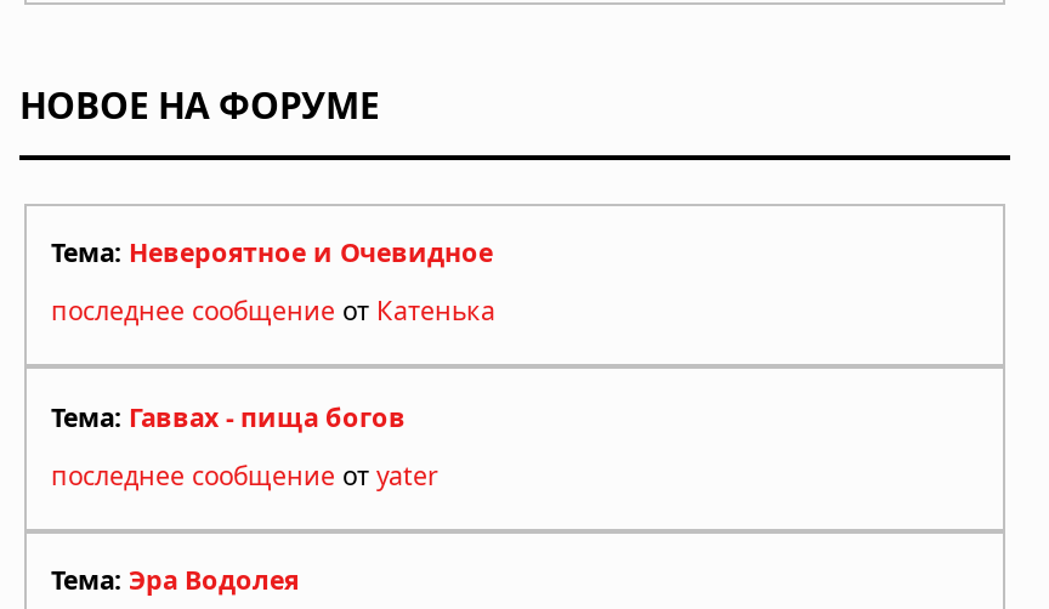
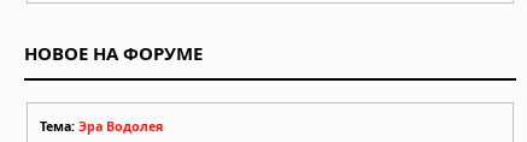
[51,236,495,492] Тема: Невероятное и Очевидное | последнее сообщение от Катенька | Тема: Гаввах - пища богов | последнее сообщение от yater -> none

